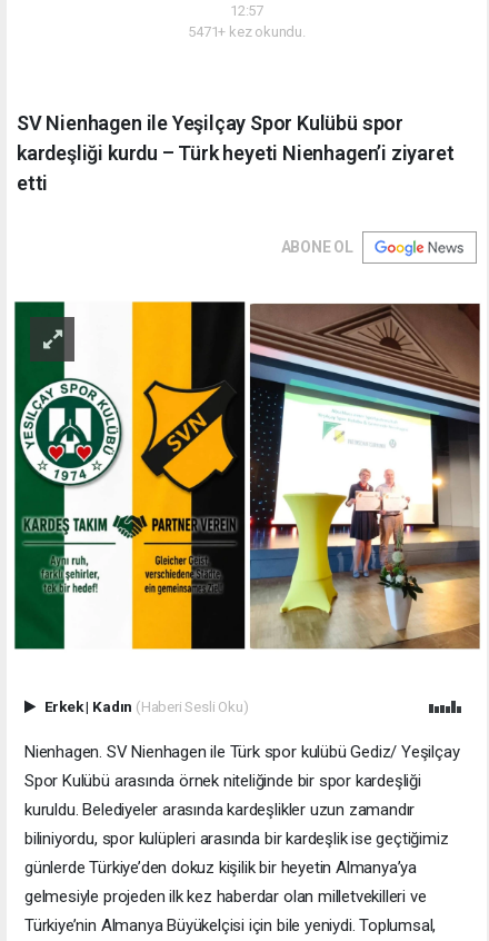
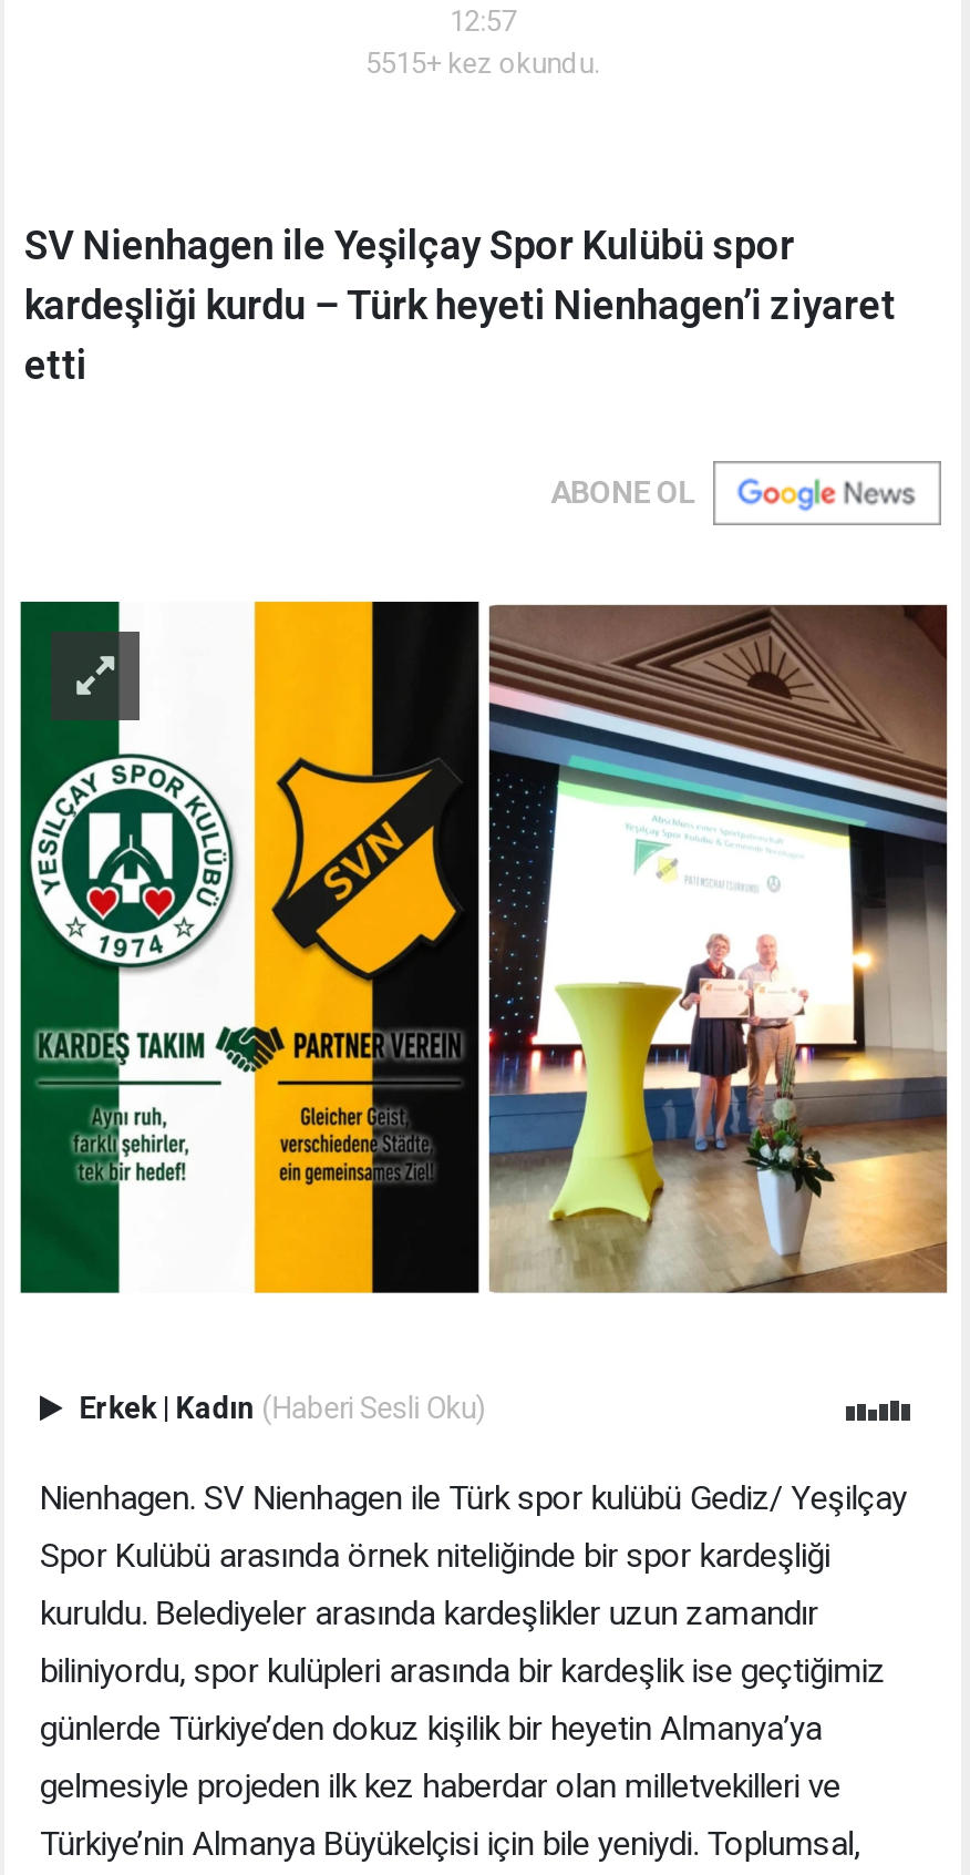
[188,23,306,40] 5471+ kez okundu. -> [366,46,600,79] 5515+ kez okundu.

